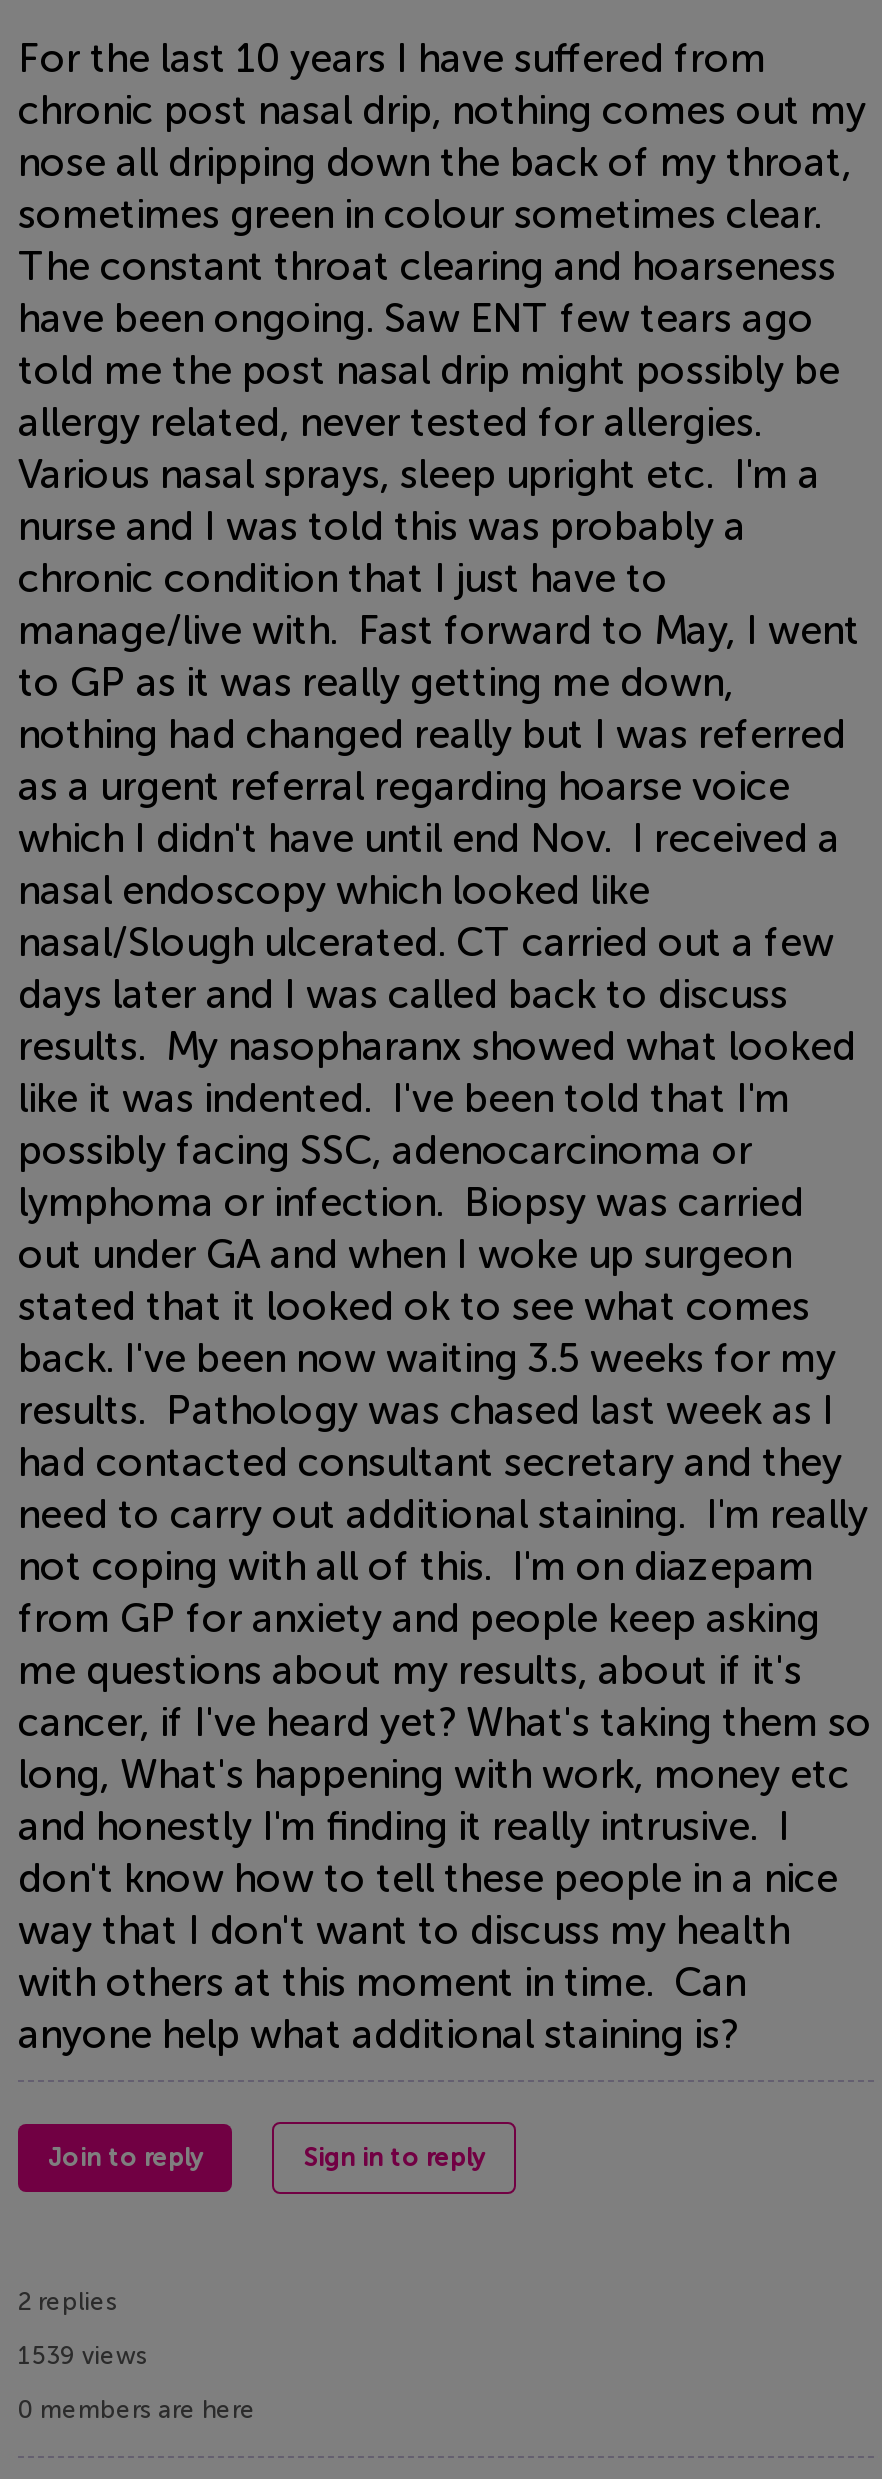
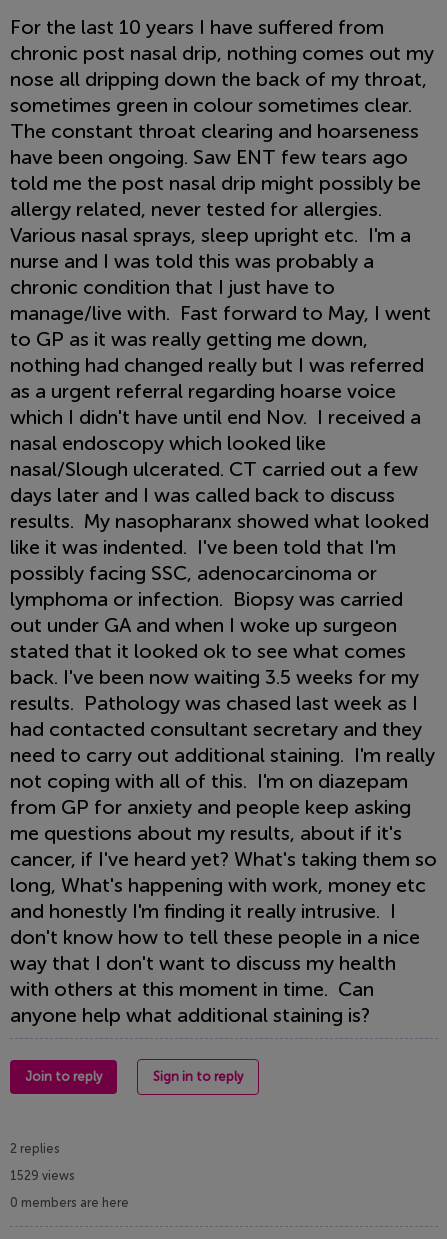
[18,2340,148,2370] 1539 views -> [10,1168,75,1183] 1529 views

